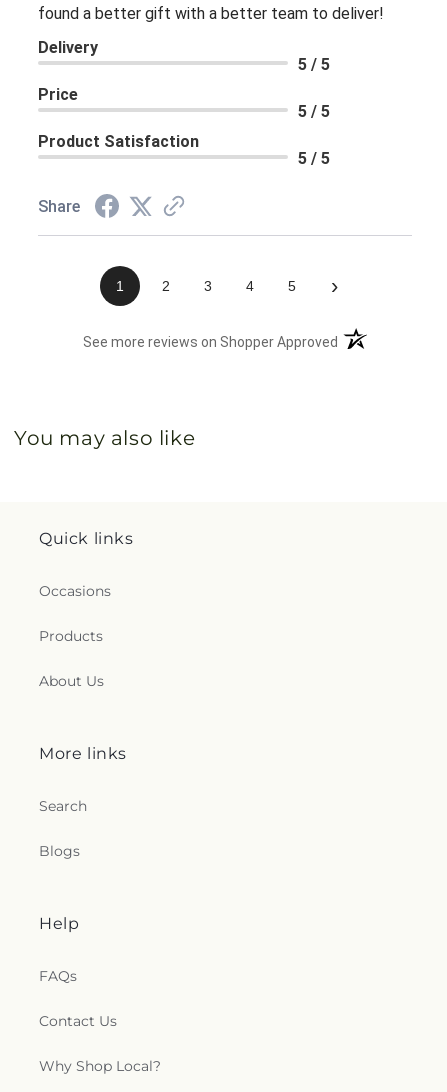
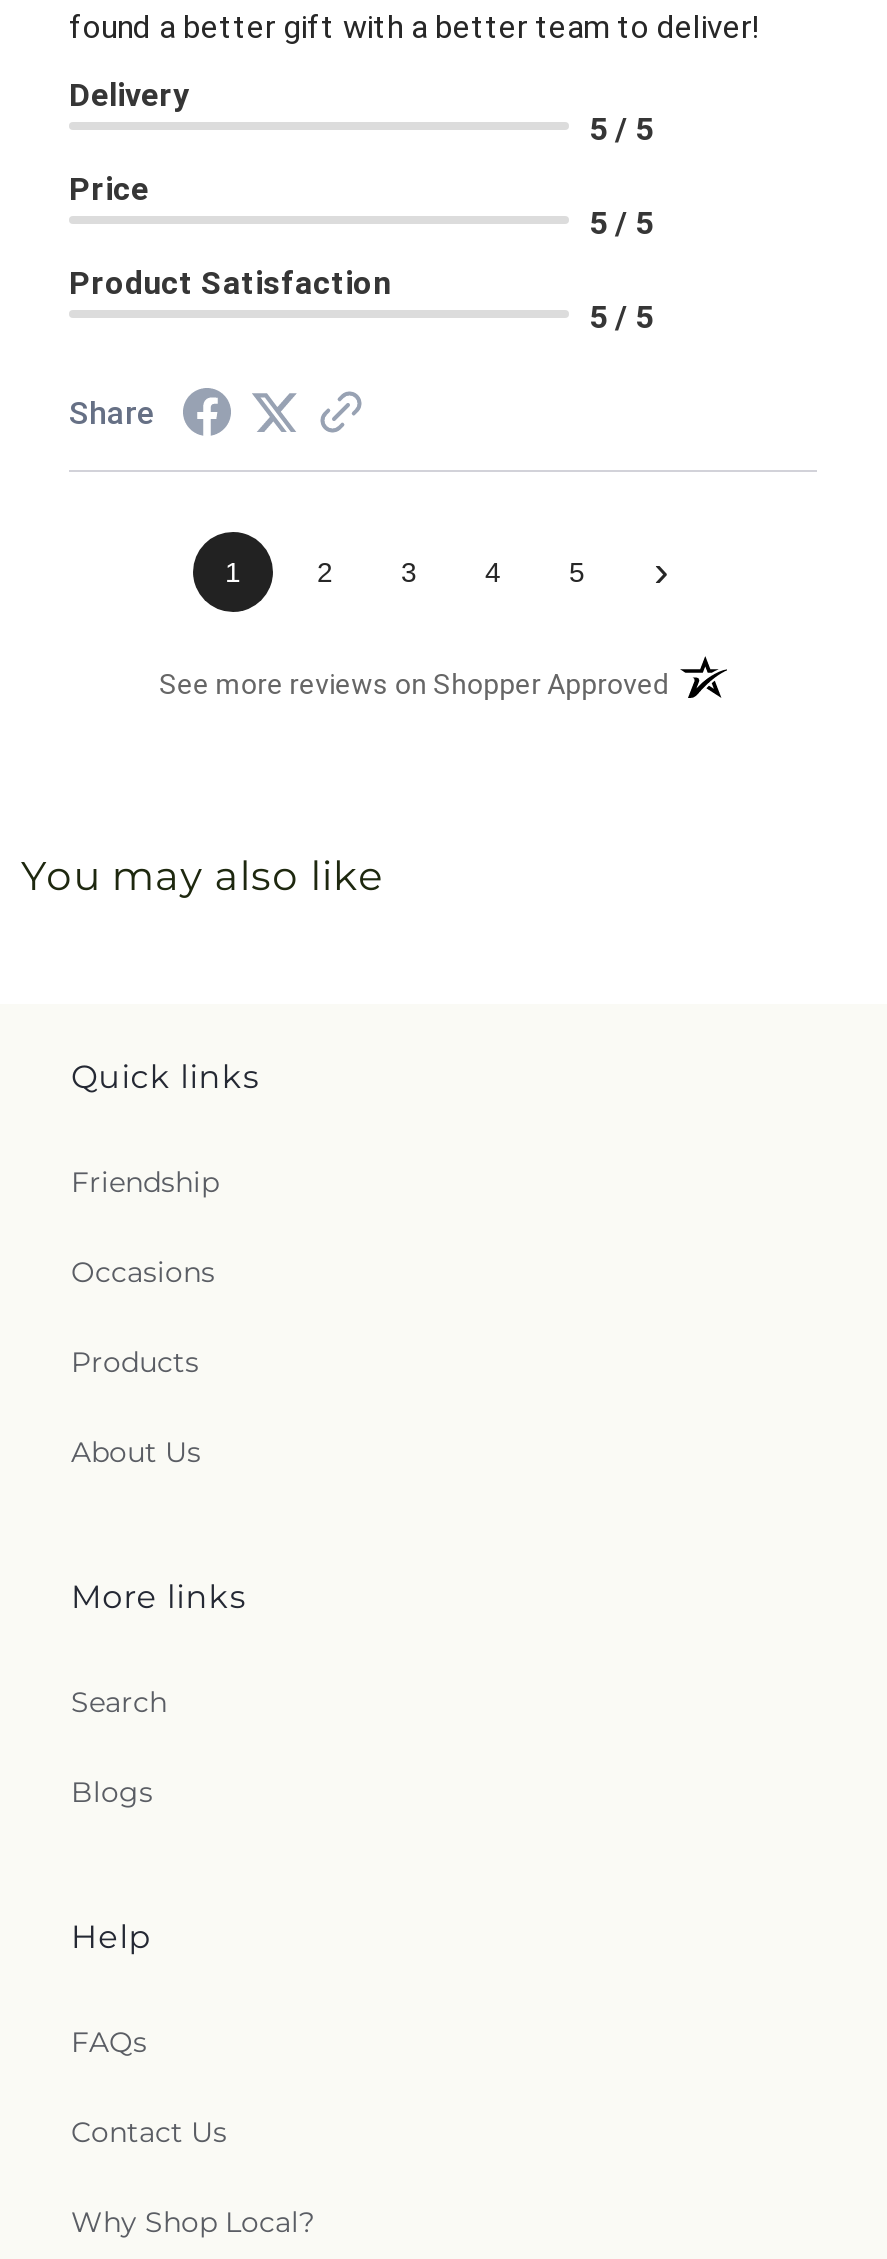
none -> [71,1164,219,1200] Friendship

